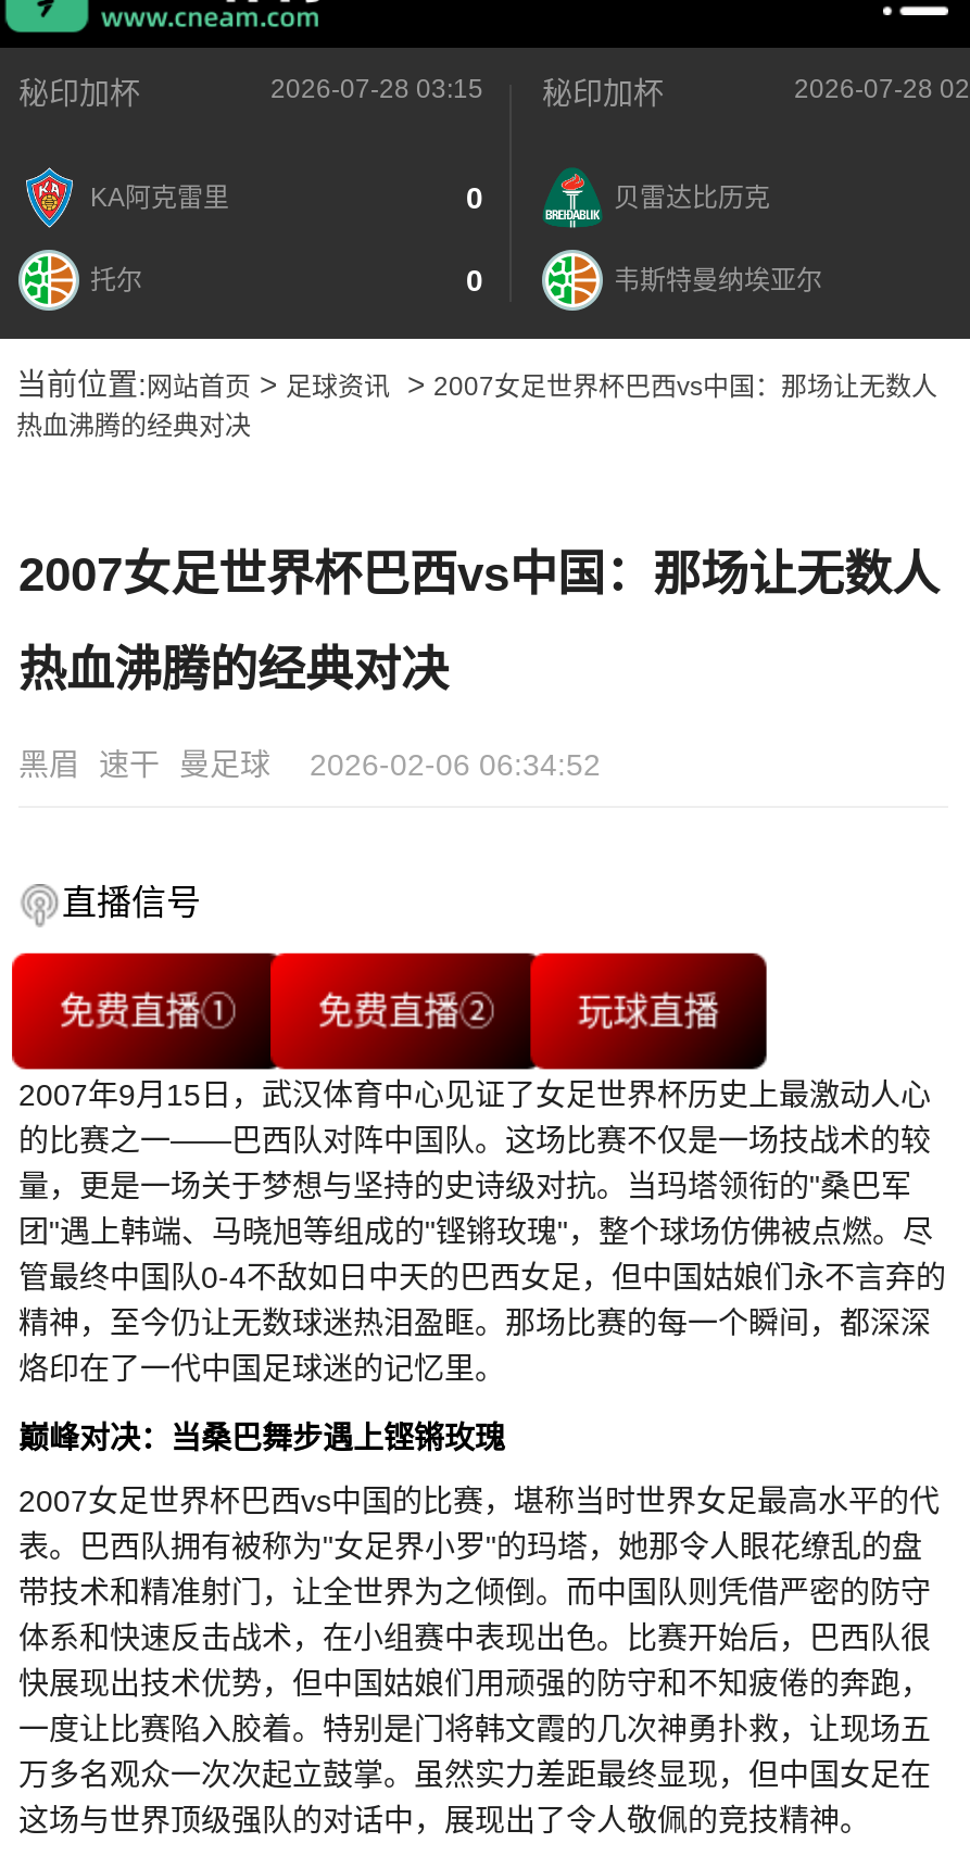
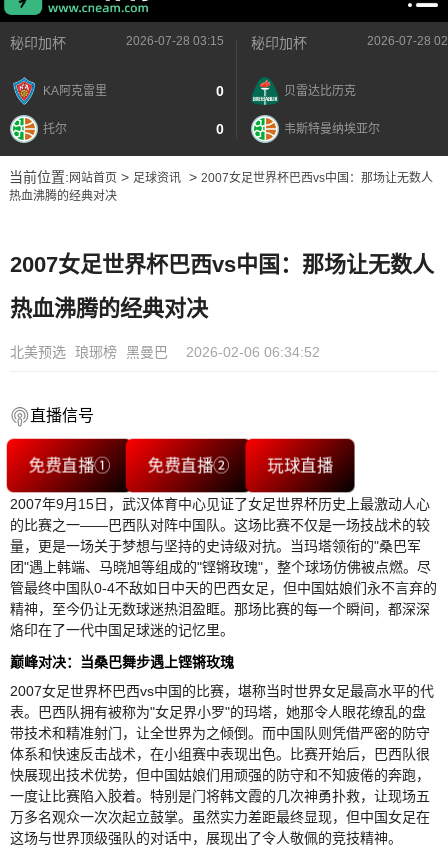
[18,747,270,782] 黑眉 速干 曼足球 -> [10,344,168,360] 北美预选 琅琊榜 黑曼巴

